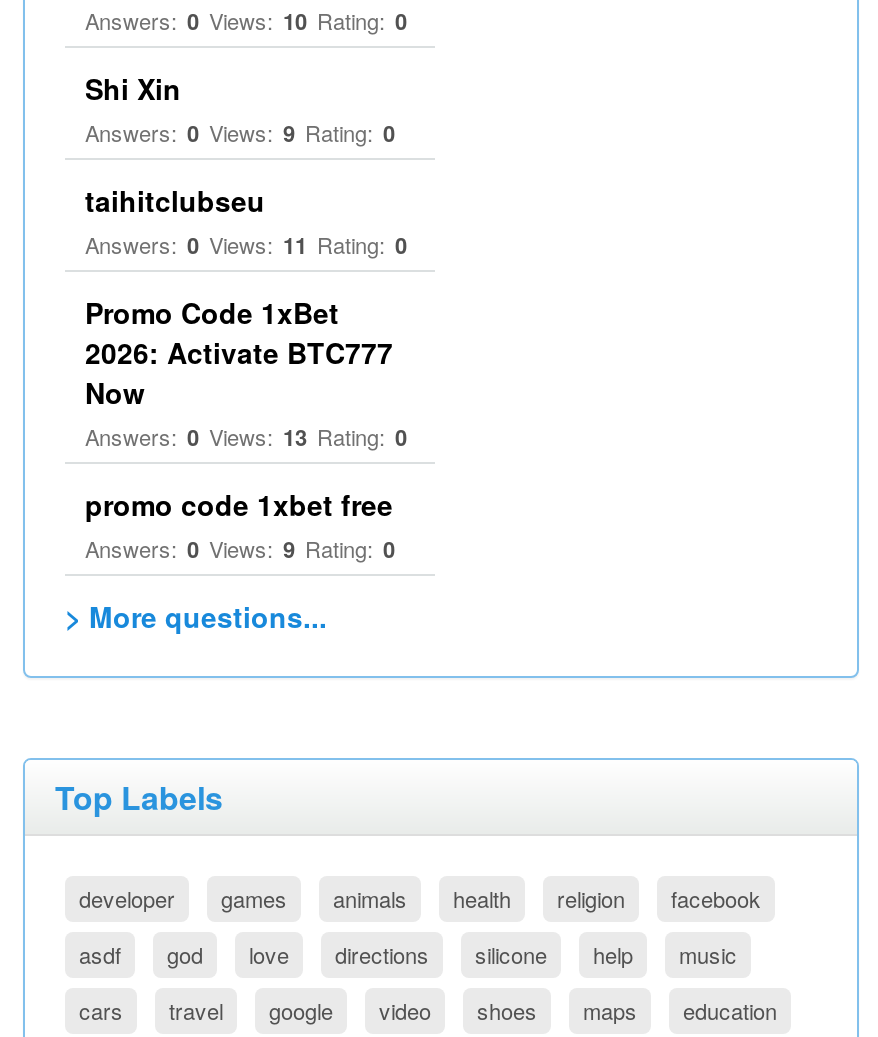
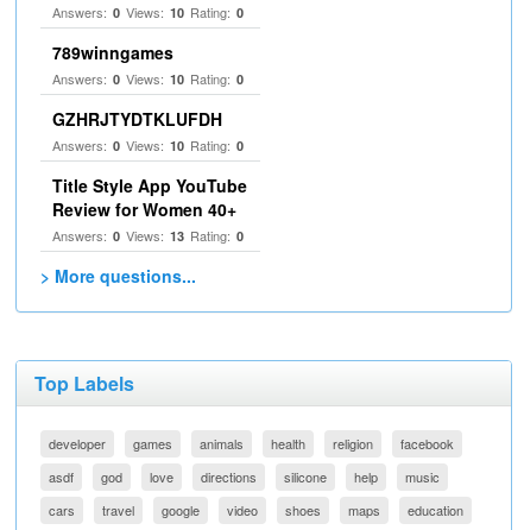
[85,68,395,148] Shi Xin | Answers: 0 Views: 9 Rating: 0 -> [52,40,244,88] 789winngames | Answers: 0 Views: 10 Rating: 0
[85,180,407,260] taihitclubseu | Answers: 0 Views: 11 Rating: 0 -> [52,107,244,154] GZHRJTYDTKLUFDH | Answers: 0 Views: 10 Rating: 0
[85,292,393,412] Promo Code 1xBet | 2026: Activate BTC777 | Now -> [52,173,247,221] Title Style App YouTube | Review for Women 40+
[85,484,395,564] promo code 1xbet free | Answers: 0 Views: 9 Rating: 0 -> none

